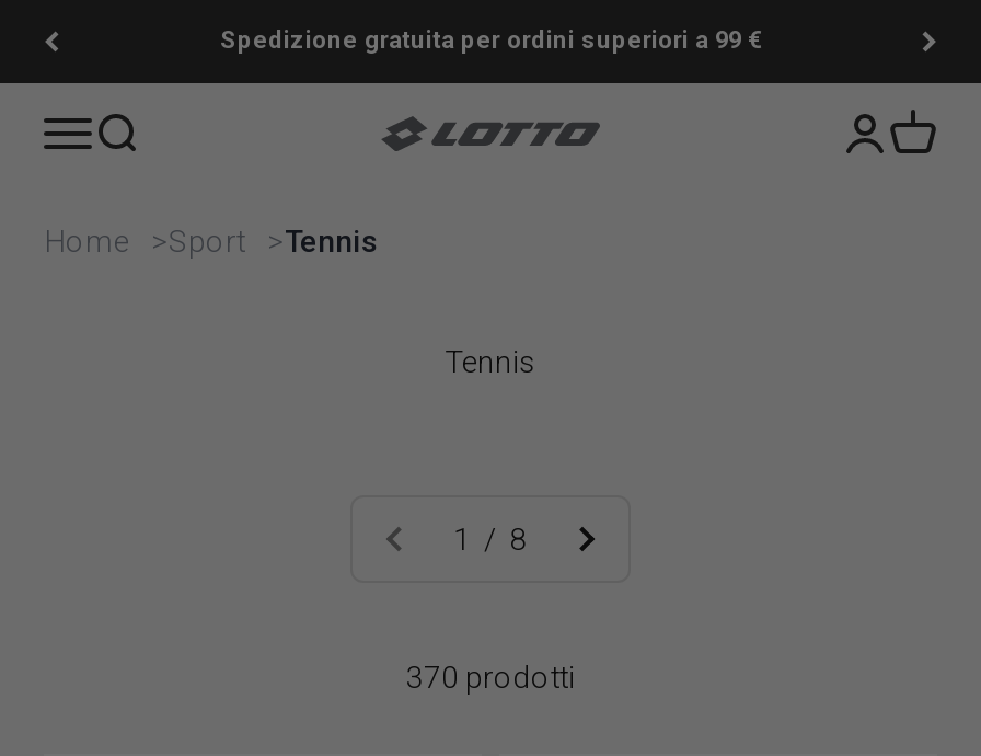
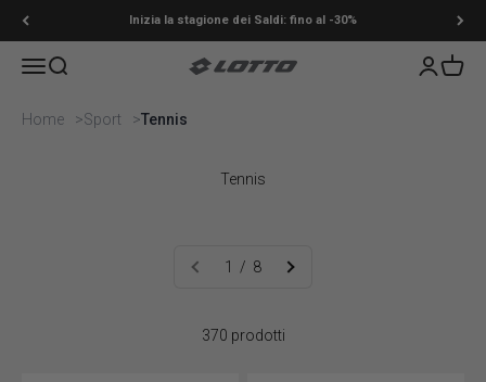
[220,26,761,55] Spedizione gratuita per ordini superiori a 99 € -> [129,13,357,27] Inizia la stagione dei Saldi: fino al -30%

